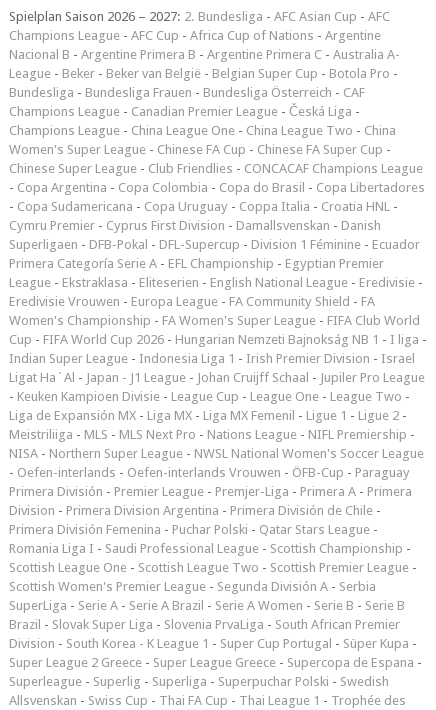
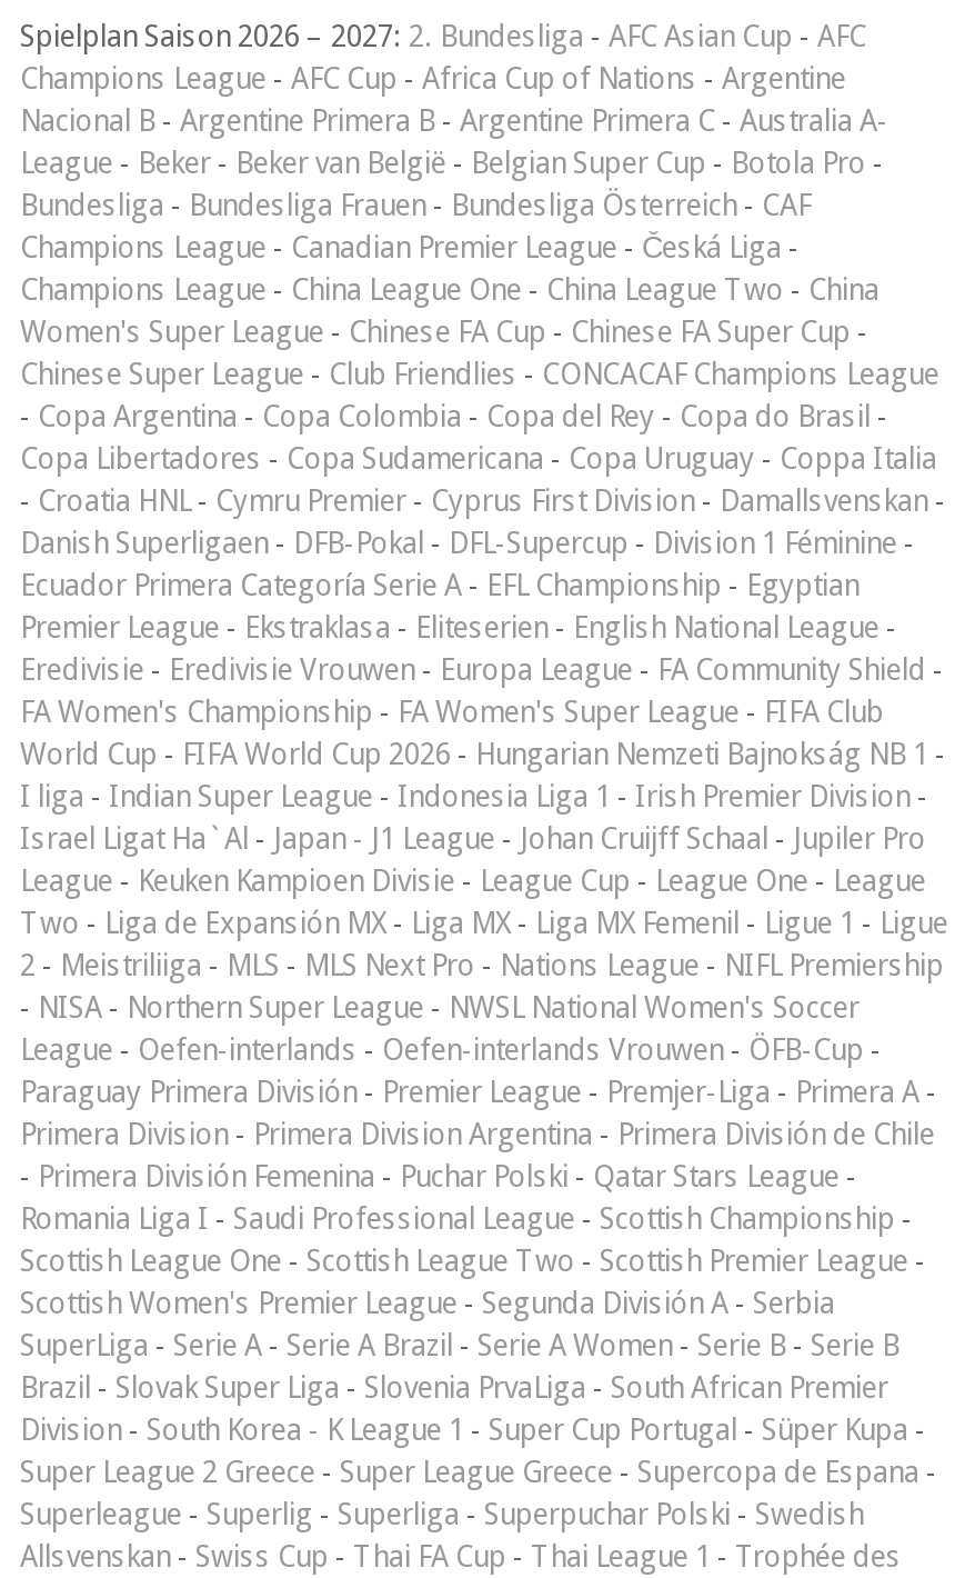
[9,180,427,537] - Copa Argentina - Copa Colombia - Copa do Brasil - Copa Libertadores | - Copa Sudamericana - Copa Uruguay - Coppa Italia - Croatia HNL - | Cymru Premier - Cyprus First Division - Damallsvenskan - Danish | Superligaen - DFB-Pokal - DFL-Supercup - Division 1 Féminine - Ecuador | Primera Categoría Serie A - EFL Championship - Egyptian Premier | League - Ekstraklasa - Eliteserien - English National League - Eredivisie - | Eredivisie Vrouwen - Europa League - FA Community Shield - FA | Women's Championship - FA Women's Super League - FIFA Club World | Cup - FIFA World Cup 2026 - Hungarian Nemzeti Bajnokság NB 1 - I liga - | Indian Super League - Indonesia Liga 1 - Irish Premier Division - Israel | Ligat Ha`Al - Japan - J1 League - Johan Cruijff Schaal - Jupiler Pro League | - Keuken Kampioen Divisie - League Cup - League One - League Two - | Liga de Expansión MX - Liga MX - Liga MX Femenil - Ligue 1 - Ligue 2 - | Meistriliiga - MLS - MLS Next Pro - Nations League - NIFL Premiership - | NISA - Northern Super League - NWSL National Women's Soccer League | - Oefen-interlands - Oefen-interlands Vrouwen - ÖFB-Cup - Paraguay | Primera División - Premier League - Premjer-Liga - Primera A - Primera | Division - Primera Division Argentina - Primera División de Chile - | Primera División Femenina - Puchar Polski - Qatar Stars League - -> [20,401,948,1194] - Copa Argentina - Copa Colombia - Copa del Rey - Copa do Brasil - | Copa Libertadores - Copa Sudamericana - Copa Uruguay - Coppa Italia | - Croatia HNL - Cymru Premier - Cyprus First Division - Damallsvenskan - | Danish Superligaen - DFB-Pokal - DFL-Supercup - Division 1 Féminine - | Ecuador Primera Categoría Serie A - EFL Championship - Egyptian | Premier League - Ekstraklasa - Eliteserien - English National League - | Eredivisie - Eredivisie Vrouwen - Europa League - FA Community Shield - | FA Women's Championship - FA Women's Super League - FIFA Club | World Cup - FIFA World Cup 2026 - Hungarian Nemzeti Bajnokság NB 1 - | I liga - Indian Super League - Indonesia Liga 1 - Irish Premier Division - | Israel Ligat Ha`Al - Japan - J1 League - Johan Cruijff Schaal - Jupiler Pro | League - Keuken Kampioen Divisie - League Cup - League One - League | Two - Liga de Expansión MX - Liga MX - Liga MX Femenil - Ligue 1 - Ligue | 2 - Meistriliiga - MLS - MLS Next Pro - Nations League - NIFL Premiership | - NISA - Northern Super League - NWSL National Women's Soccer | League - Oefen-interlands - Oefen-interlands Vrouwen - ÖFB-Cup - | Paraguay Primera División - Premier League - Premjer-Liga - Primera A - | Primera Division - Primera Division Argentina - Primera División de Chile | - Primera División Femenina - Puchar Polski - Qatar Stars League -

